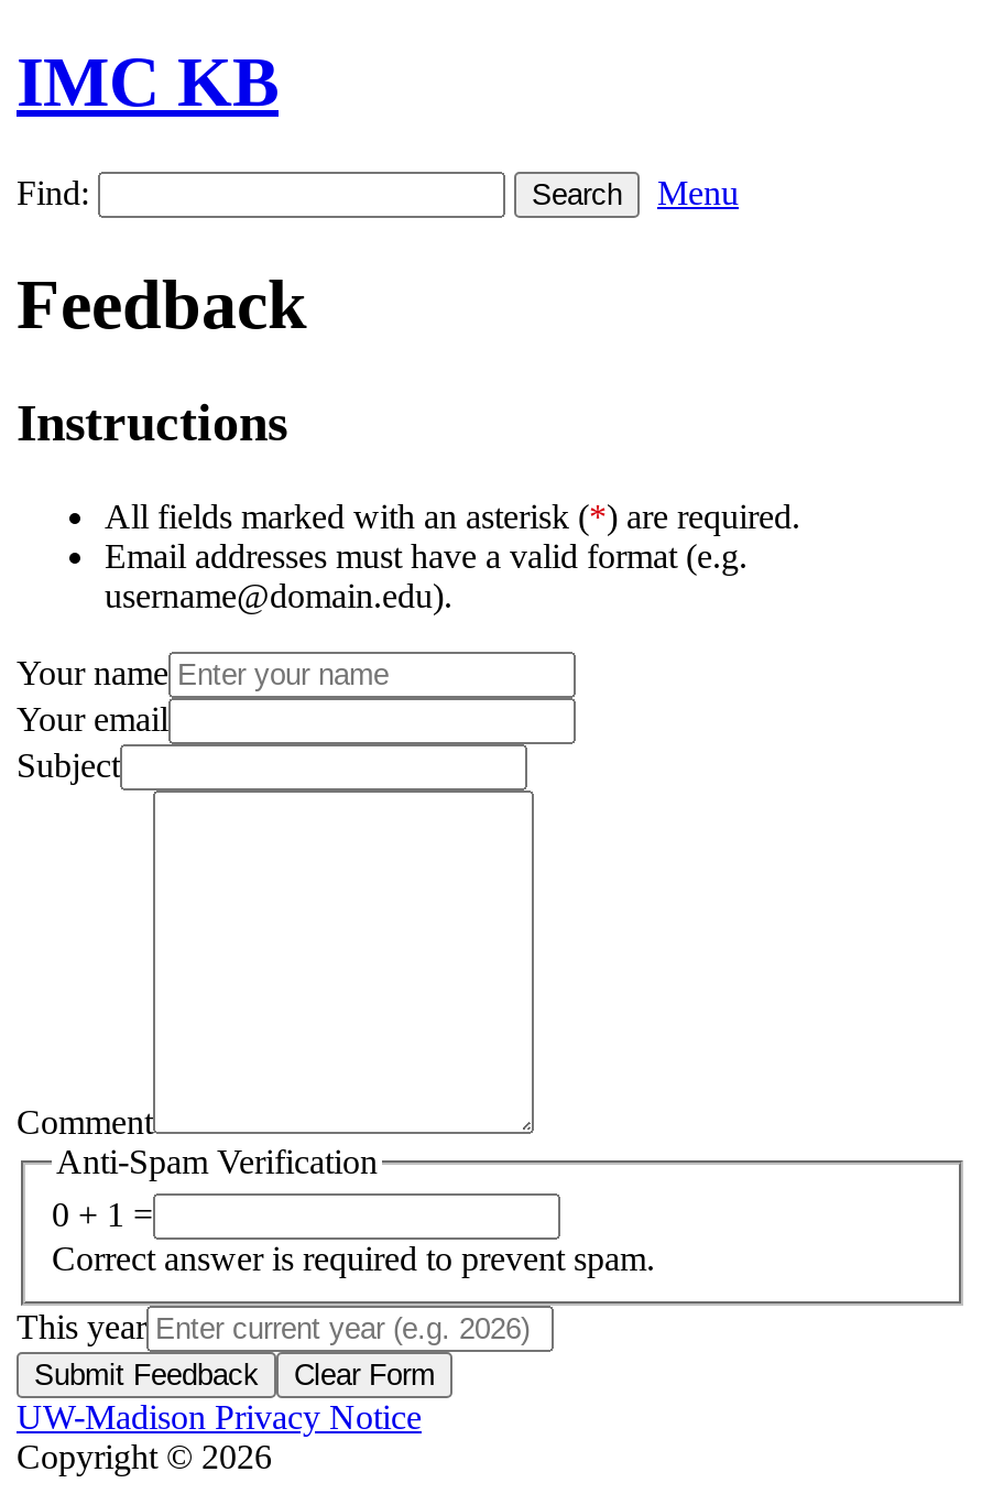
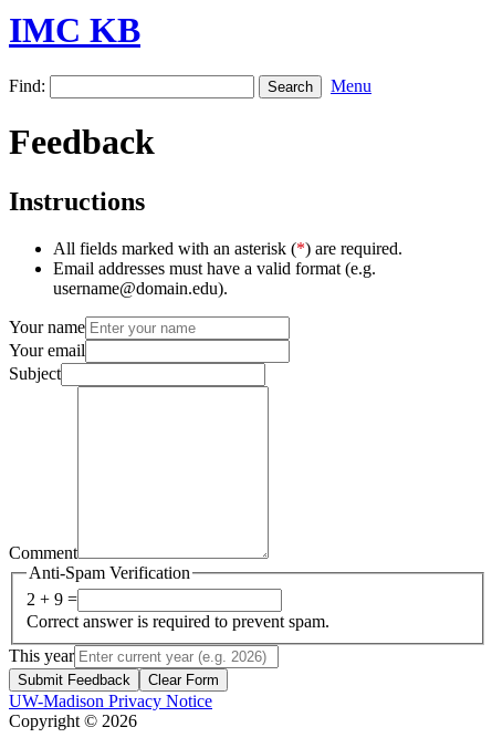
[52,1196,153,1234] 0 + 1 = -> [27,590,77,609] 2 + 9 =

